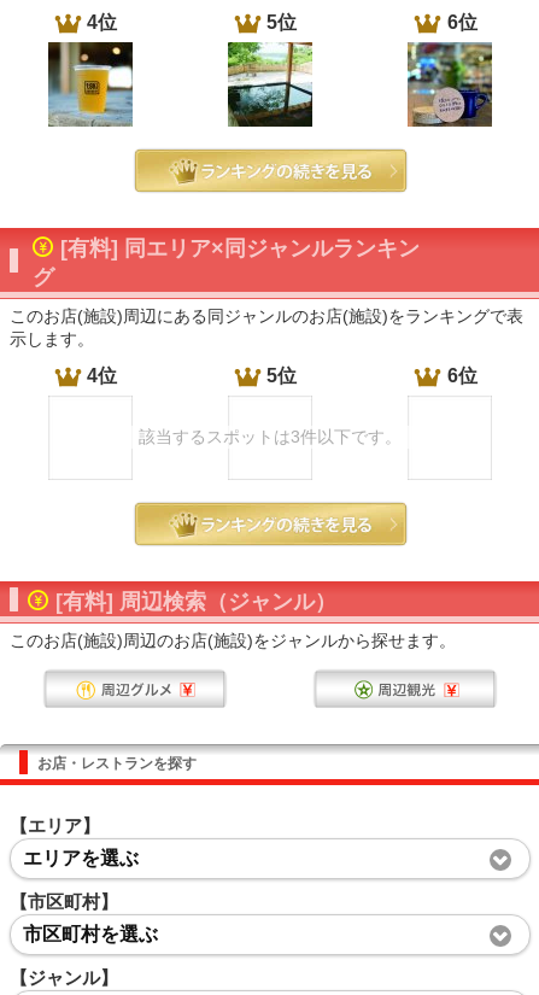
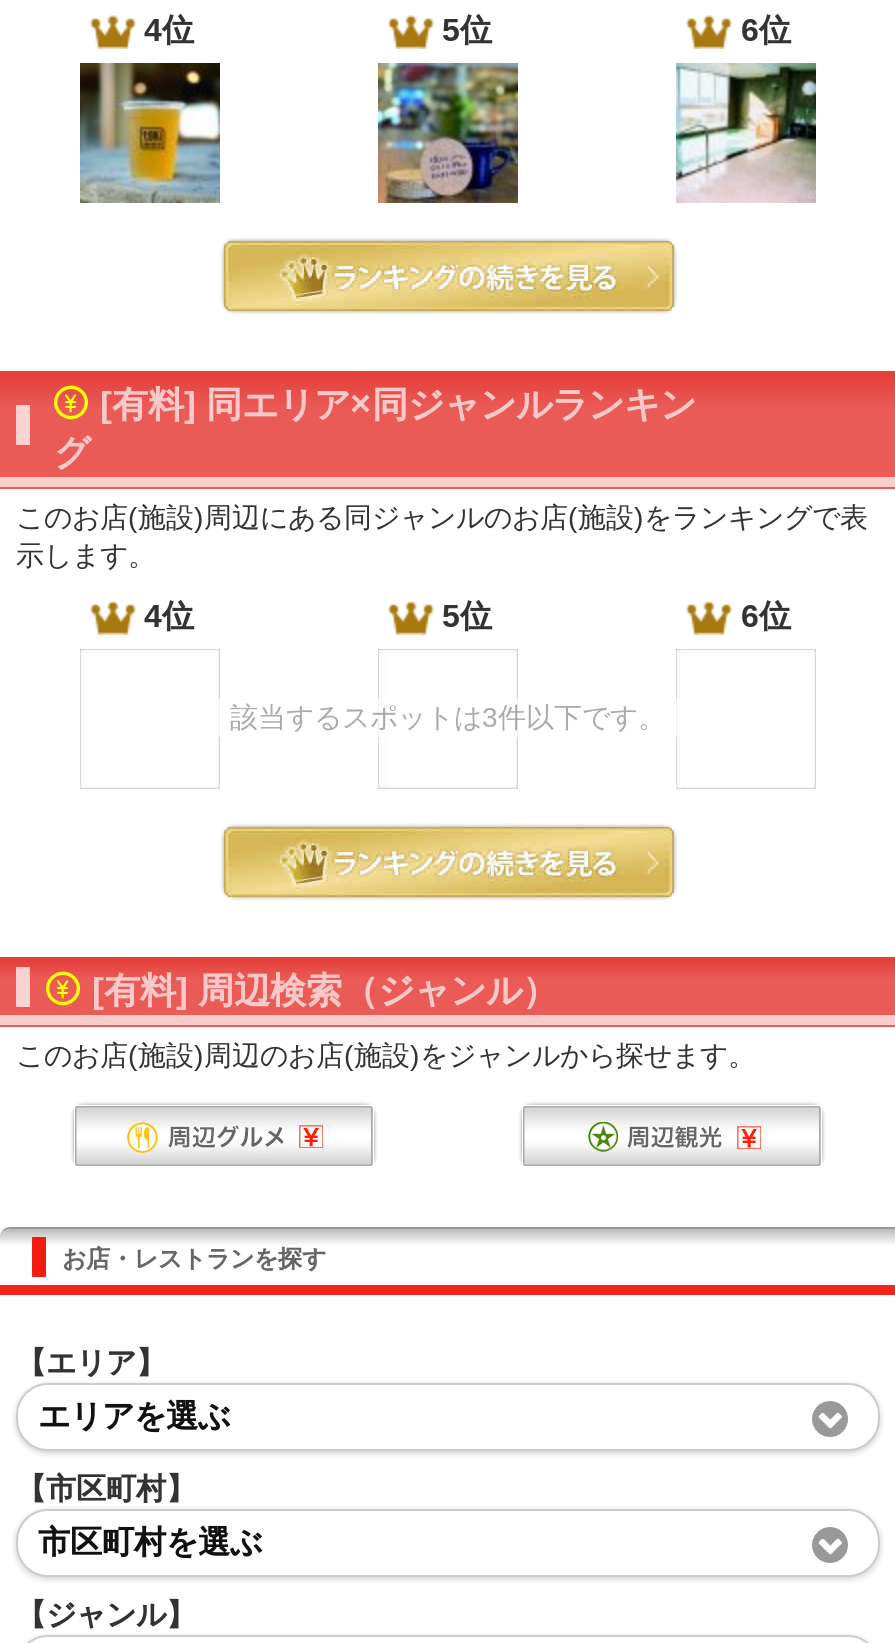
[227,41,314,127] [image] -> [376,61,520,203] [image]
[406,42,493,128] [image] -> [674,63,818,203] [image]

